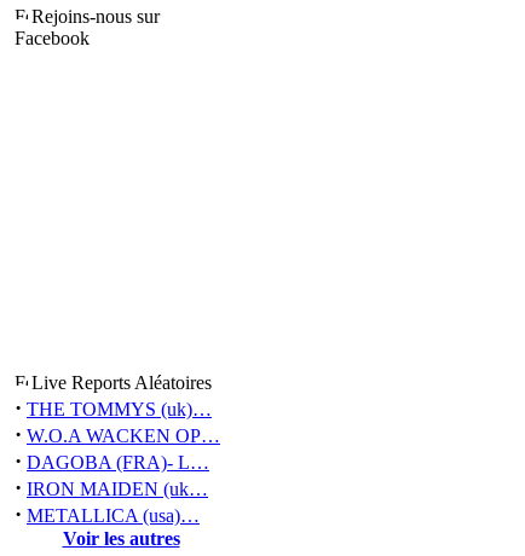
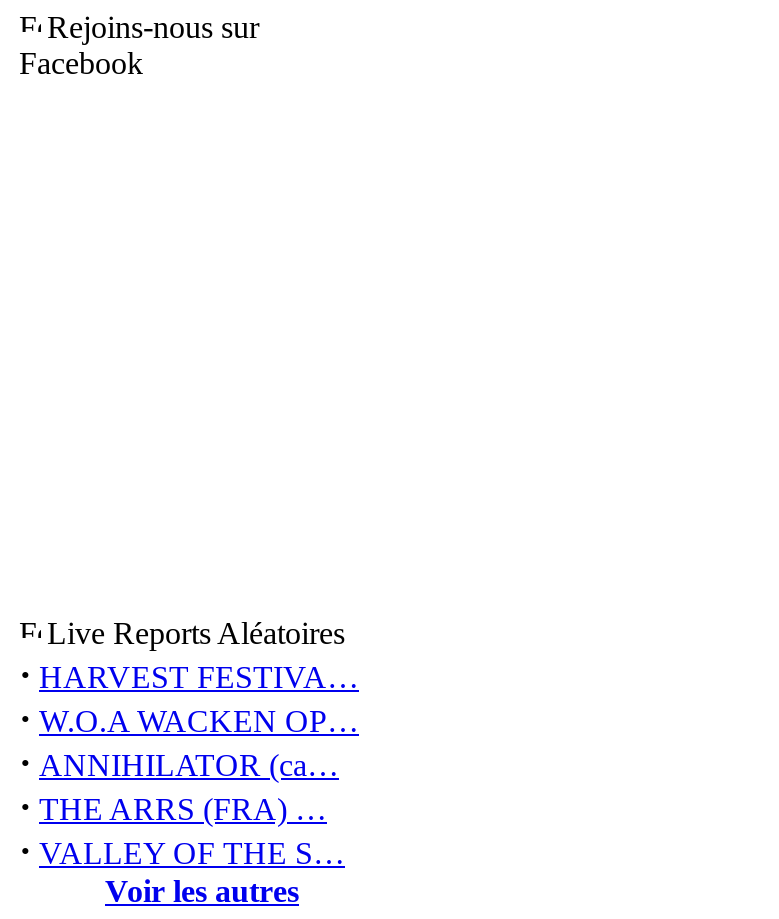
[15,395,212,421] · THE TOMMYS (uk)… -> [19,654,359,696] · HARVEST FESTIVA…
[15,448,209,527] · DAGOBA (FRA)- L… | · IRON MAIDEN (uk… | · METALLICA (usa)… -> [19,742,345,872] · ANNIHILATOR (ca… | · THE ARRS (FRA) … | · VALLEY OF THE S…

